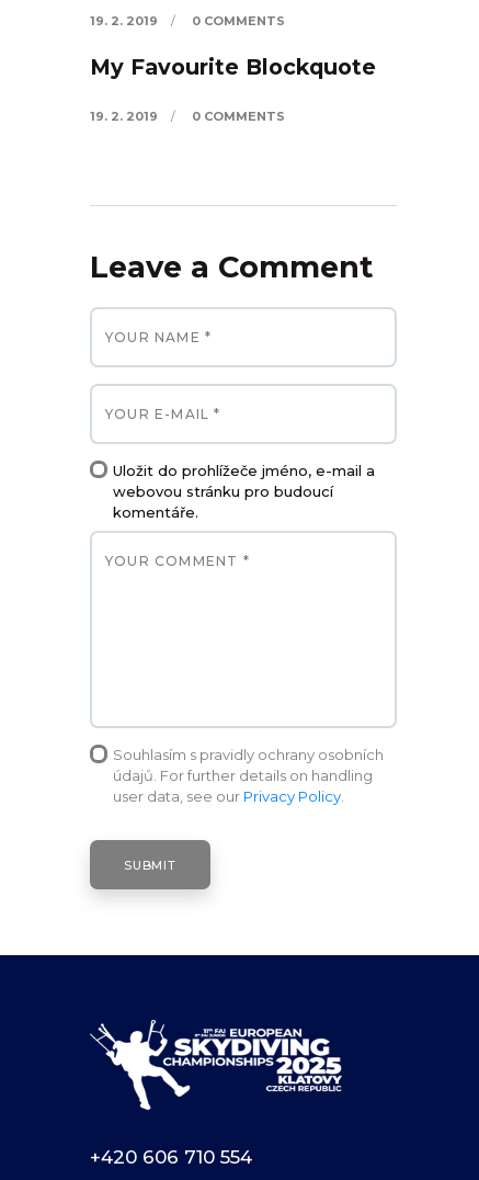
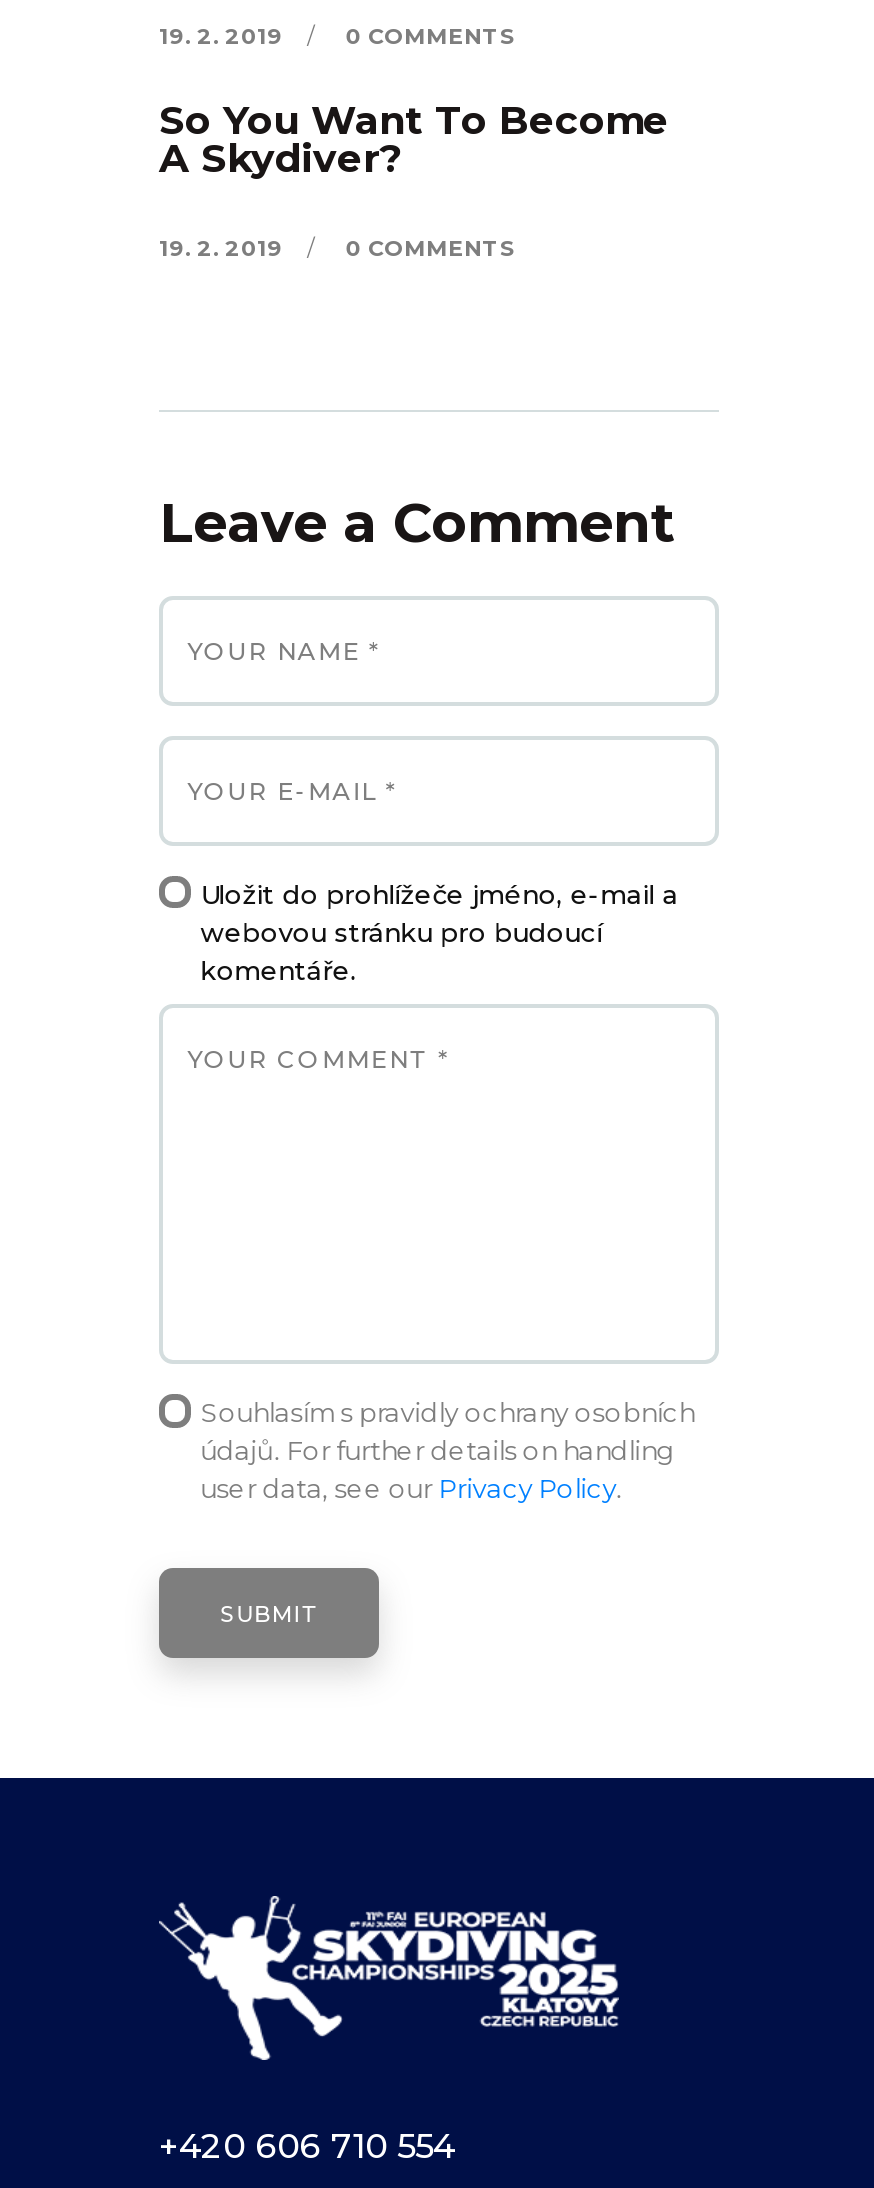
[90,54,376,80] My Favourite Blockquote -> [159,97,669,183] So You Want To Become | A Skydiver?

